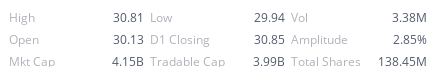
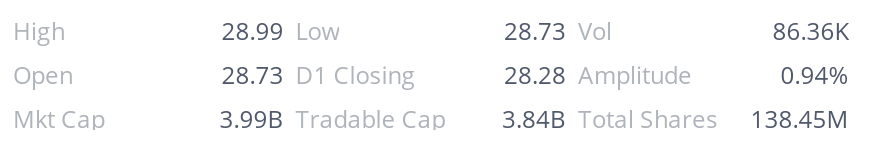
[113,9,427,26] 30.81 Low | 29.94 Vol | 3.38M -> [221,14,848,48] 28.99 Low | 28.73 Vol | 86.36K
[113,31,210,48] 30.13 D1 Closing -> [221,58,415,92] 28.73 D1 Closing
[254,31,348,48] 30.85 Amplitude -> [504,58,692,92] 28.28 Amplitude
[393,31,427,48] 2.85% -> [780,58,848,92] 0.94%
[112,53,225,70] 4.15B Tradable Cap -> [219,102,445,136] 3.99B Tradable Cap
[253,53,361,70] 3.99B Total Shares -> [502,102,718,136] 3.84B Total Shares

